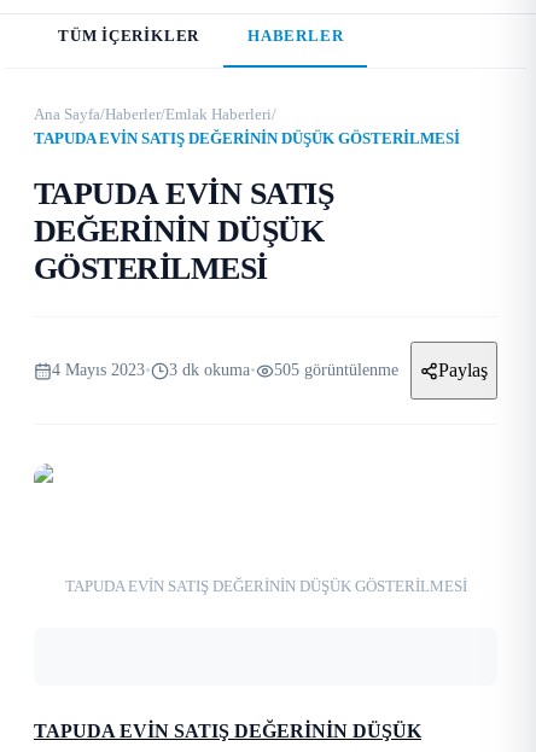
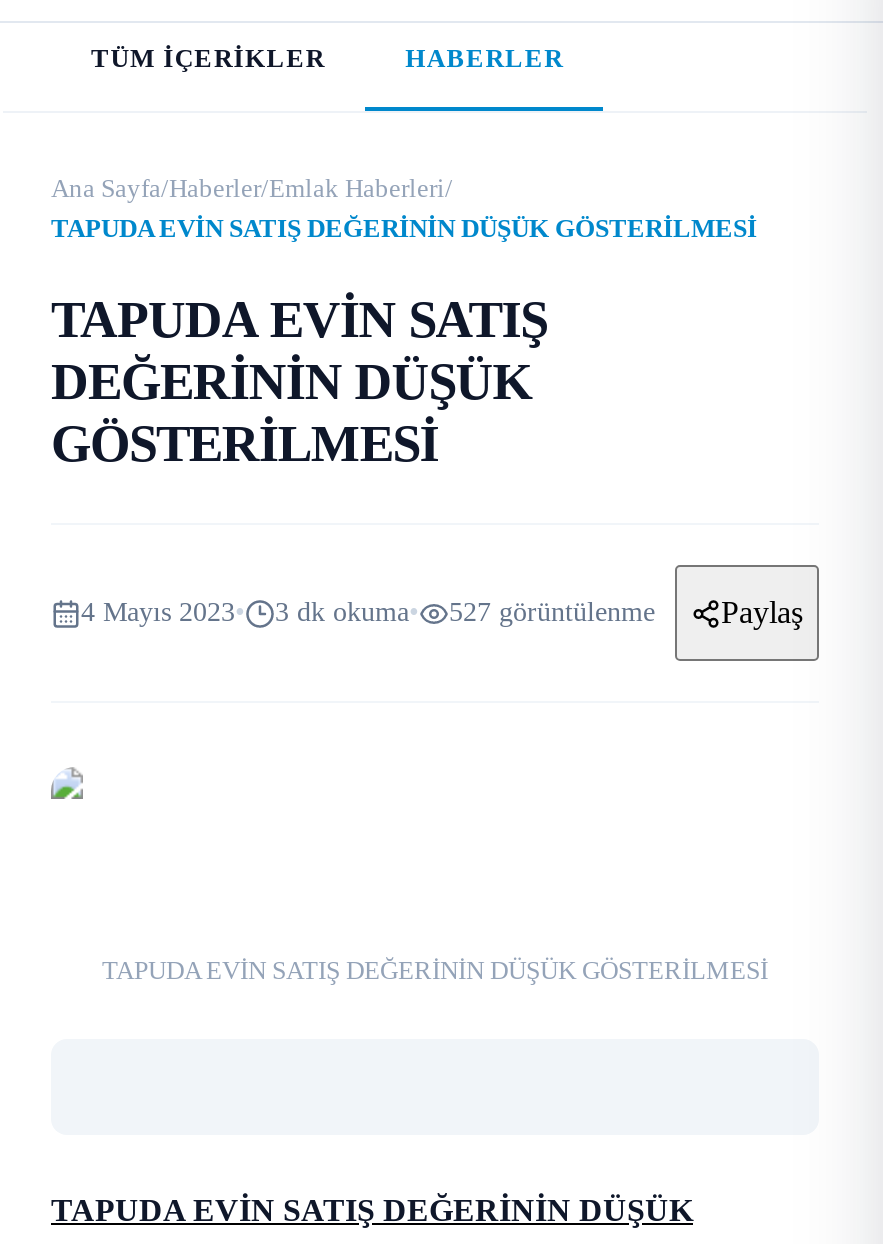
[274,361,398,379] 505 görüntülenme -> [449,597,655,627] 527 görüntülenme

